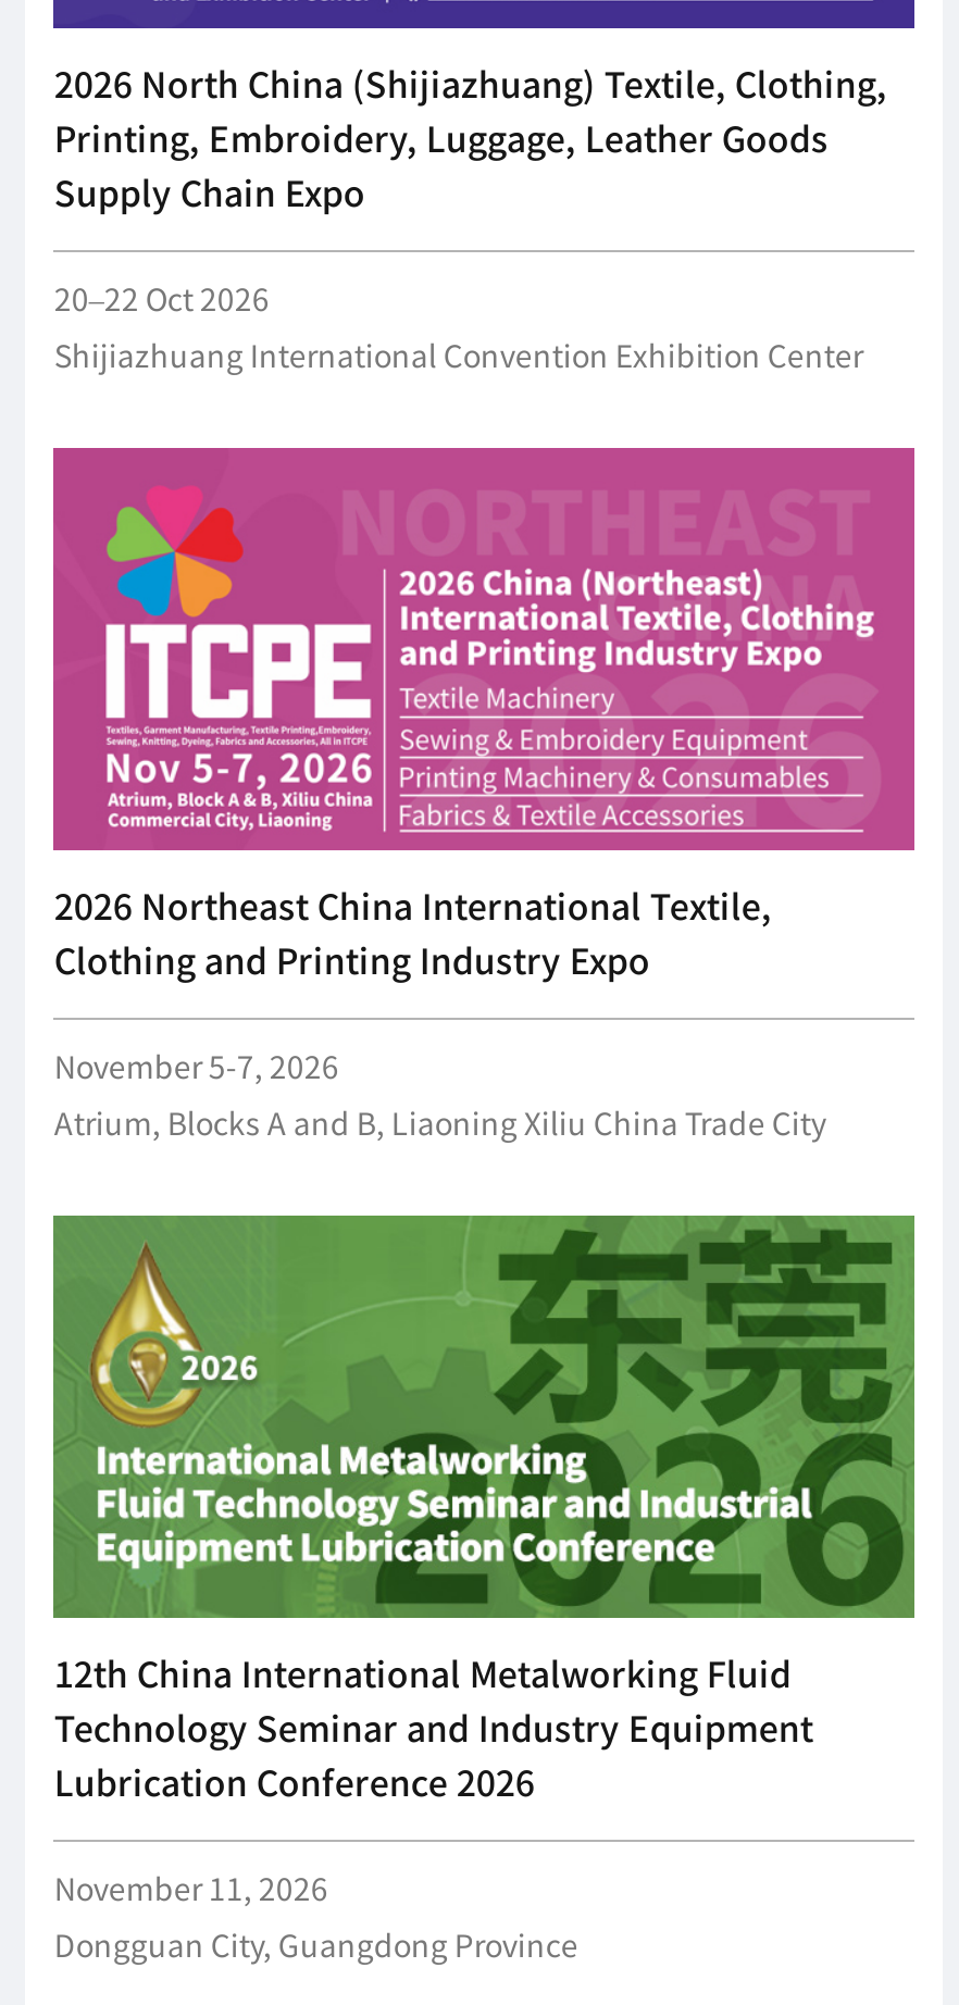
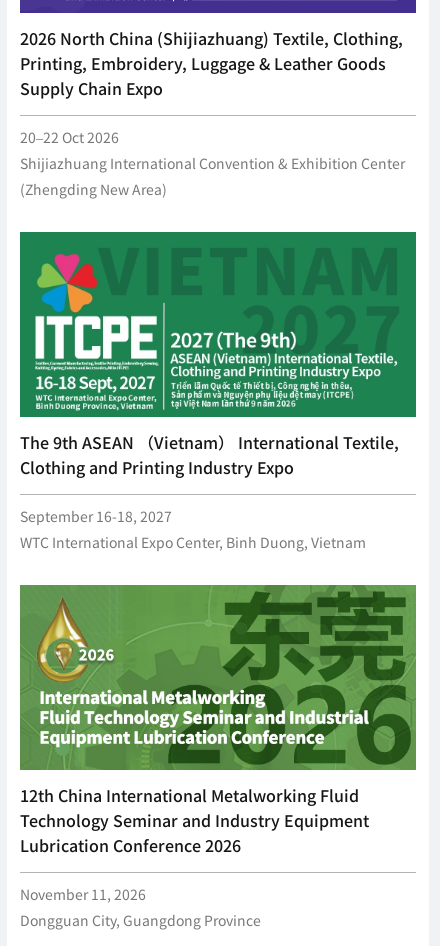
[54,111,828,163] Printing, Embroidery, Luggage, Leather Goods -> [20,51,386,75] Printing, Embroidery, Luggage & Leather Goods
[54,333,863,376] Shijiazhuang International Convention Exhibition Center -> [20,153,405,199] Shijiazhuang International Convention & Exhibition Center | (Zhengding New Area)
[51,446,917,931] [image] | 2026 Northeast China International Textile, -> [19,231,417,454] [image] | The 9th ASEAN （Vietnam） International Textile,
[54,1044,826,1144] November 5-7, 2026 | Atrium, Blocks A and B, Liaoning Xiliu China Trade City -> [20,506,366,552] September 16-18, 2027 | WTC International Expo Center, Binh Duong, Vietnam

